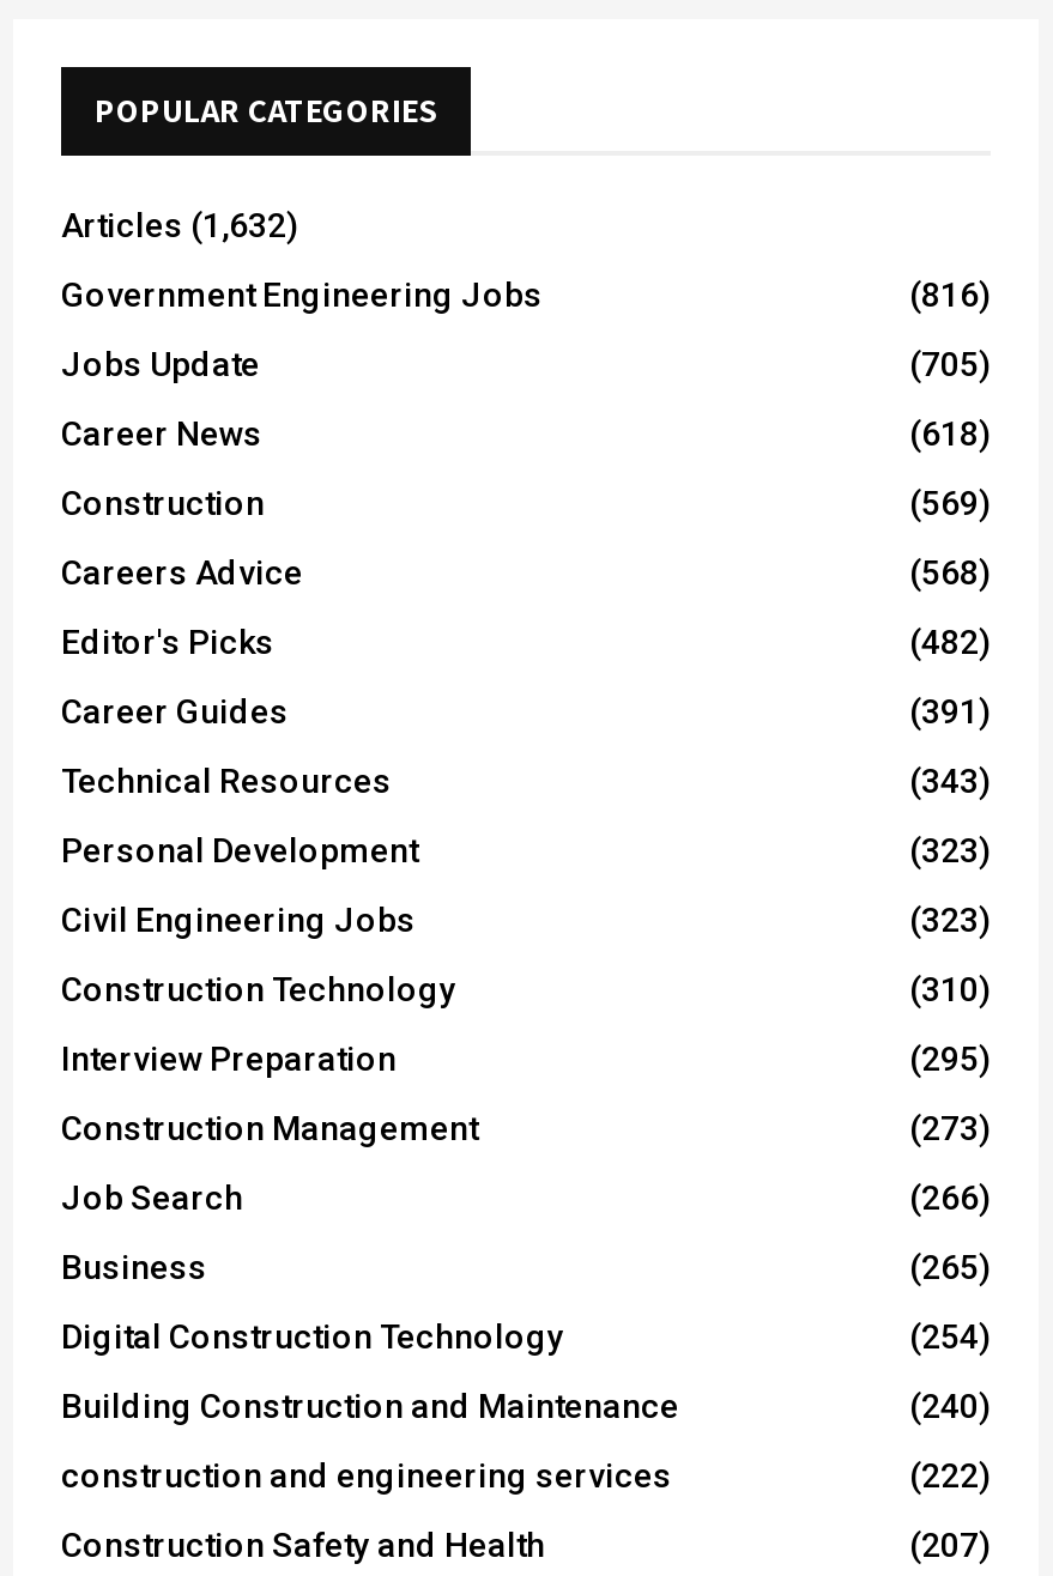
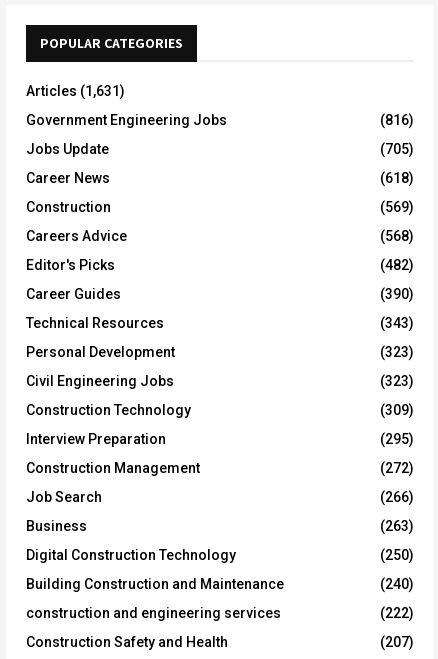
[61,205,298,244] Articles (1,632) -> [26,83,125,99] Articles (1,631)
[909,691,991,730] (391) -> [380,286,414,302] (390)
[909,969,991,1008] (310) -> [380,402,414,418] (309)
[909,1108,991,1147] (273) -> [380,460,414,476] (272)
[909,1247,991,1285] (265) -> [380,518,414,534] (263)
[909,1317,991,1355] (254) -> [380,547,414,563] (250)

